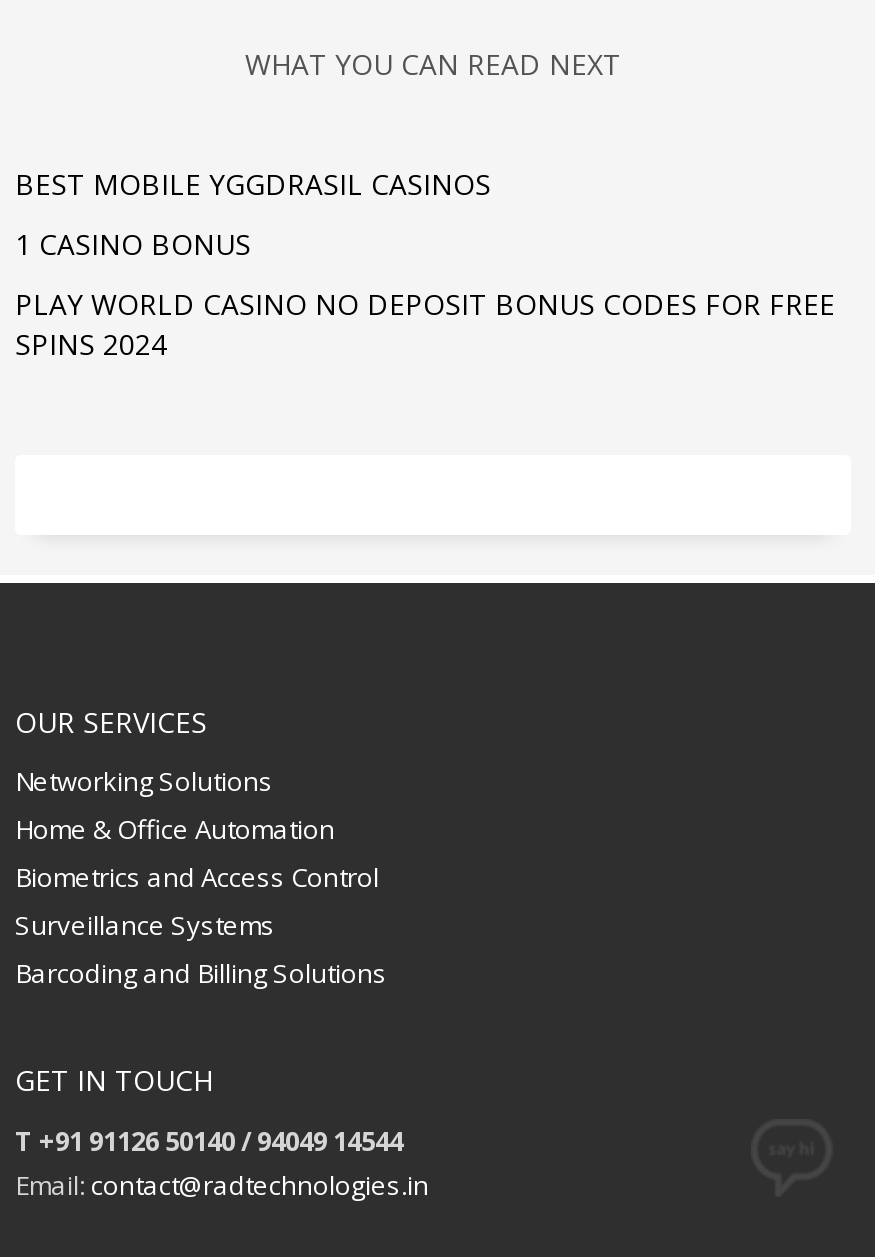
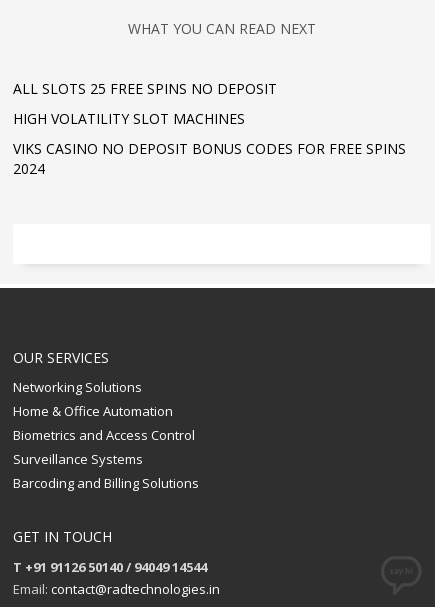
[15,165,491,203] BEST MOBILE YGGDRASIL CASINOS -> [13,79,277,98] ALL SLOTS 25 FREE SPINS NO DEPOSIT
[15,225,251,263] 1 CASINO BONUS -> [13,109,245,128] HIGH VOLATILITY SLOT MACHINES
[15,285,835,363] PLAY WORLD CASINO NO DEPOSIT BONUS CODES FOR FREE | SPINS 2024 -> [13,139,406,178] VIKS CASINO NO DEPOSIT BONUS CODES FOR FREE SPINS | 2024

